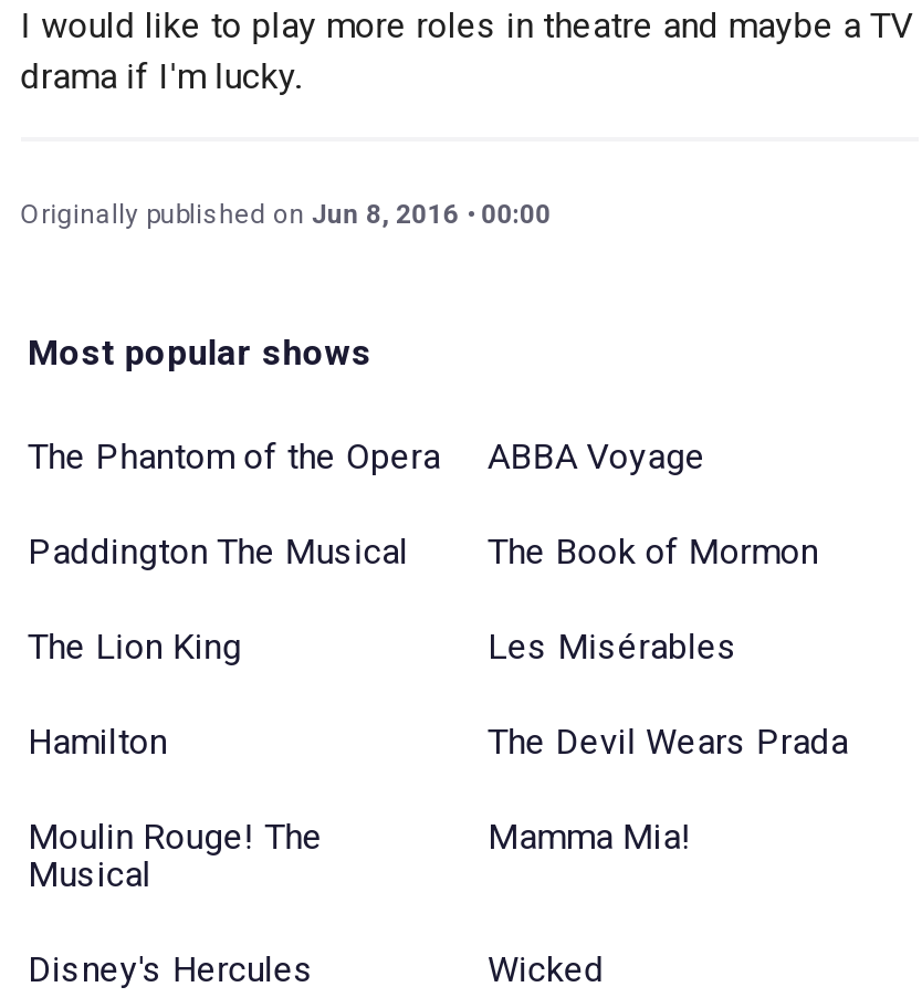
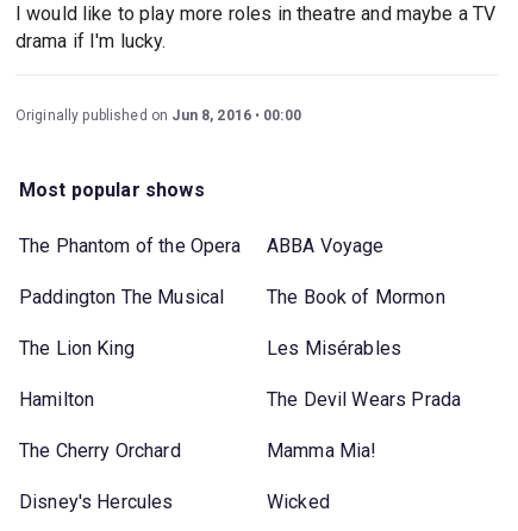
[28,815,323,894] Moulin Rouge! The | Musical -> [19,439,181,461] The Cherry Orchard

